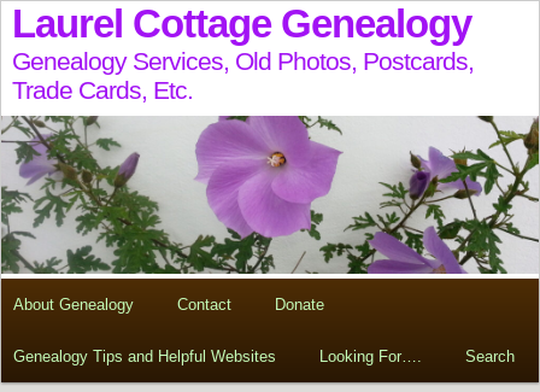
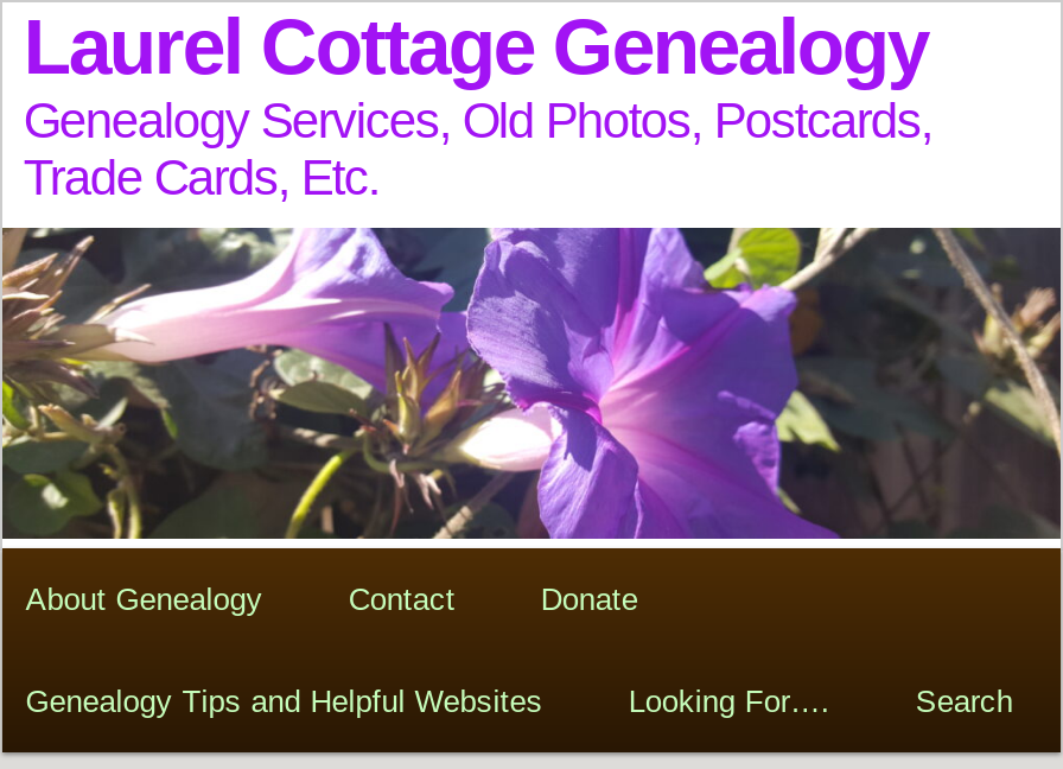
[4,115,536,275] [image] -> [7,225,1056,541] [image]

